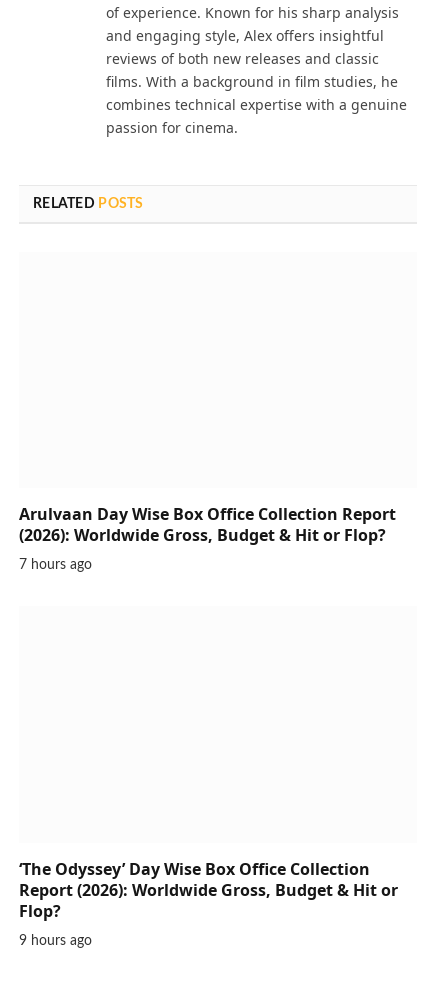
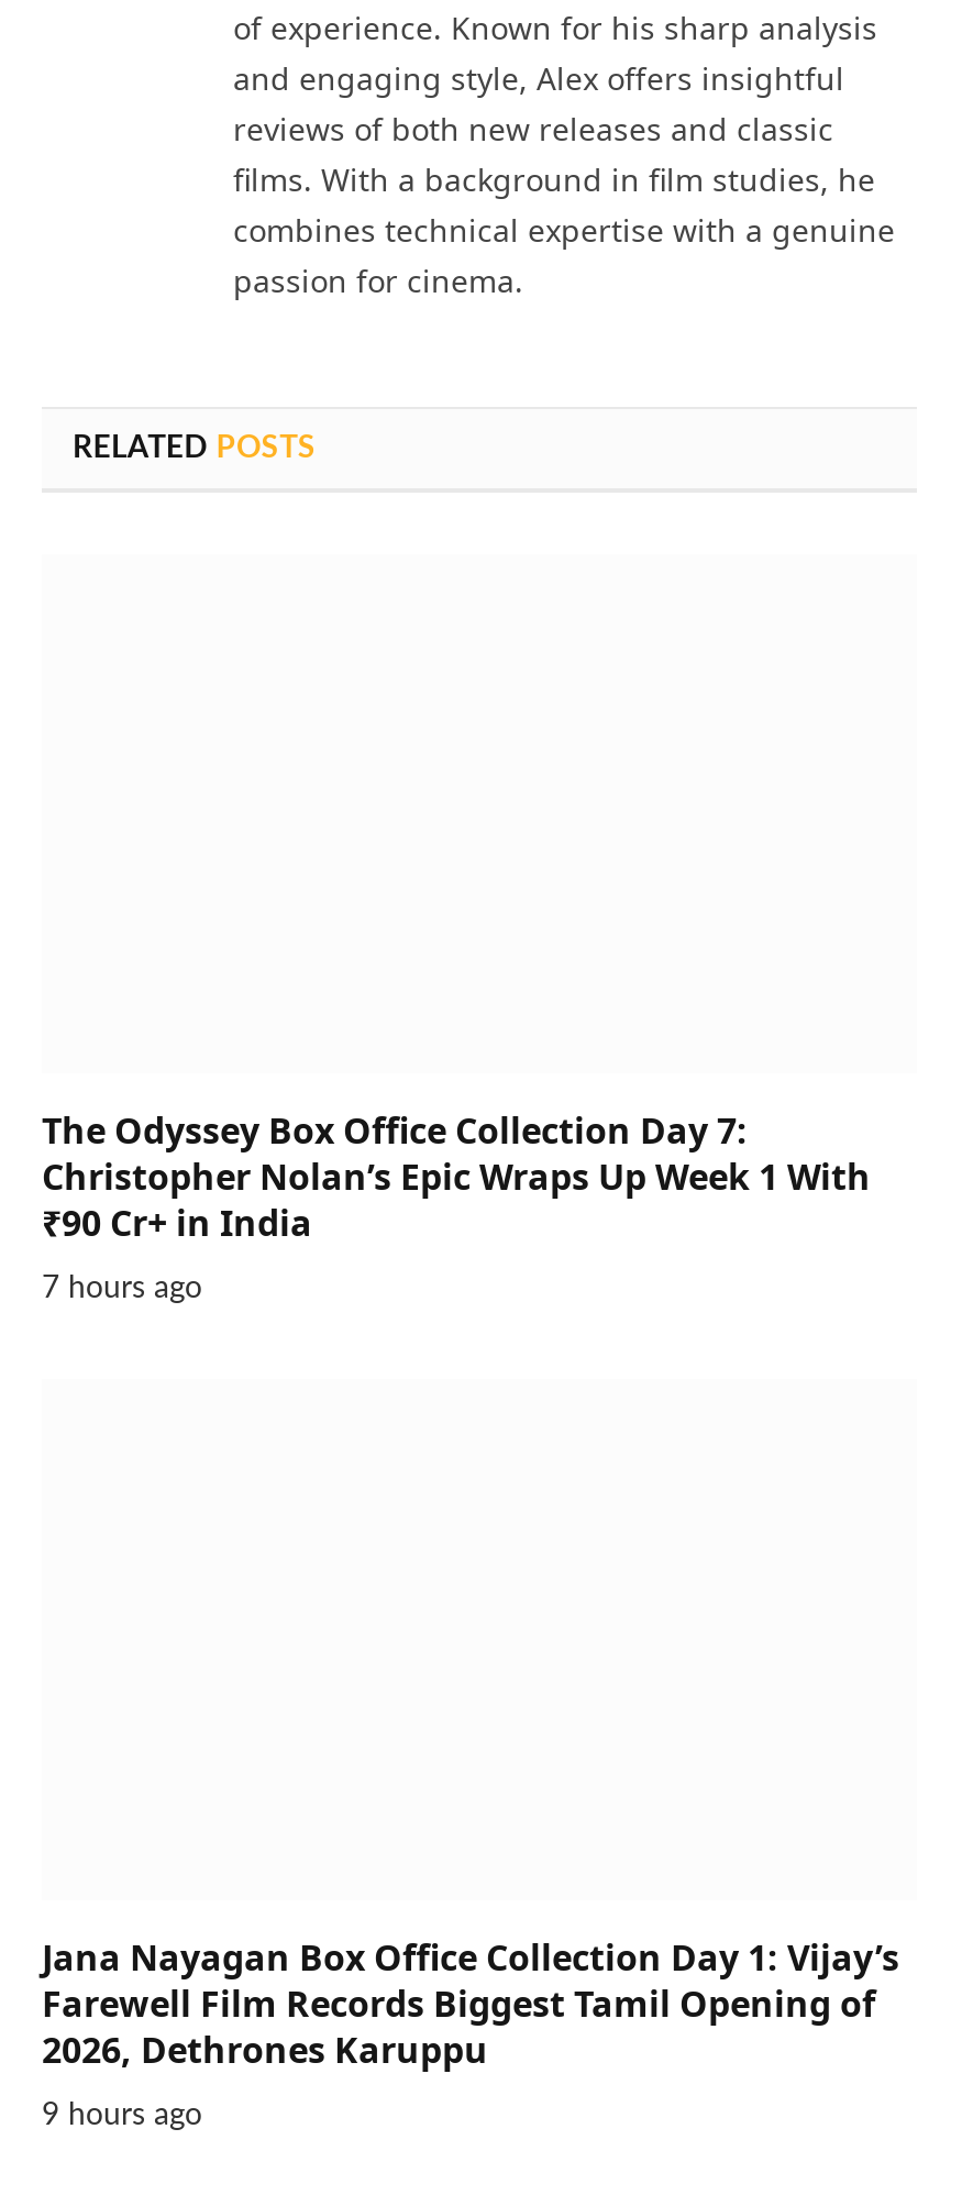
[19,503,396,546] Arulvaan Day Wise Box Office Collection Report | (2026): Worldwide Gross, Budget & Hit or Flop? -> [42,1107,871,1248] The Odyssey Box Office Collection Day 7: | Christopher Nolan’s Epic Wraps Up Week 1 With | ₹90 Cr+ in India
[19,858,398,922] ‘The Odyssey’ Day Wise Box Office Collection | Report (2026): Worldwide Gross, Budget & Hit or | Flop? -> [42,1934,899,2075] Jana Nayagan Box Office Collection Day 1: Vijay’s | Farewell Film Records Biggest Tamil Opening of | 2026, Dethrones Karuppu

